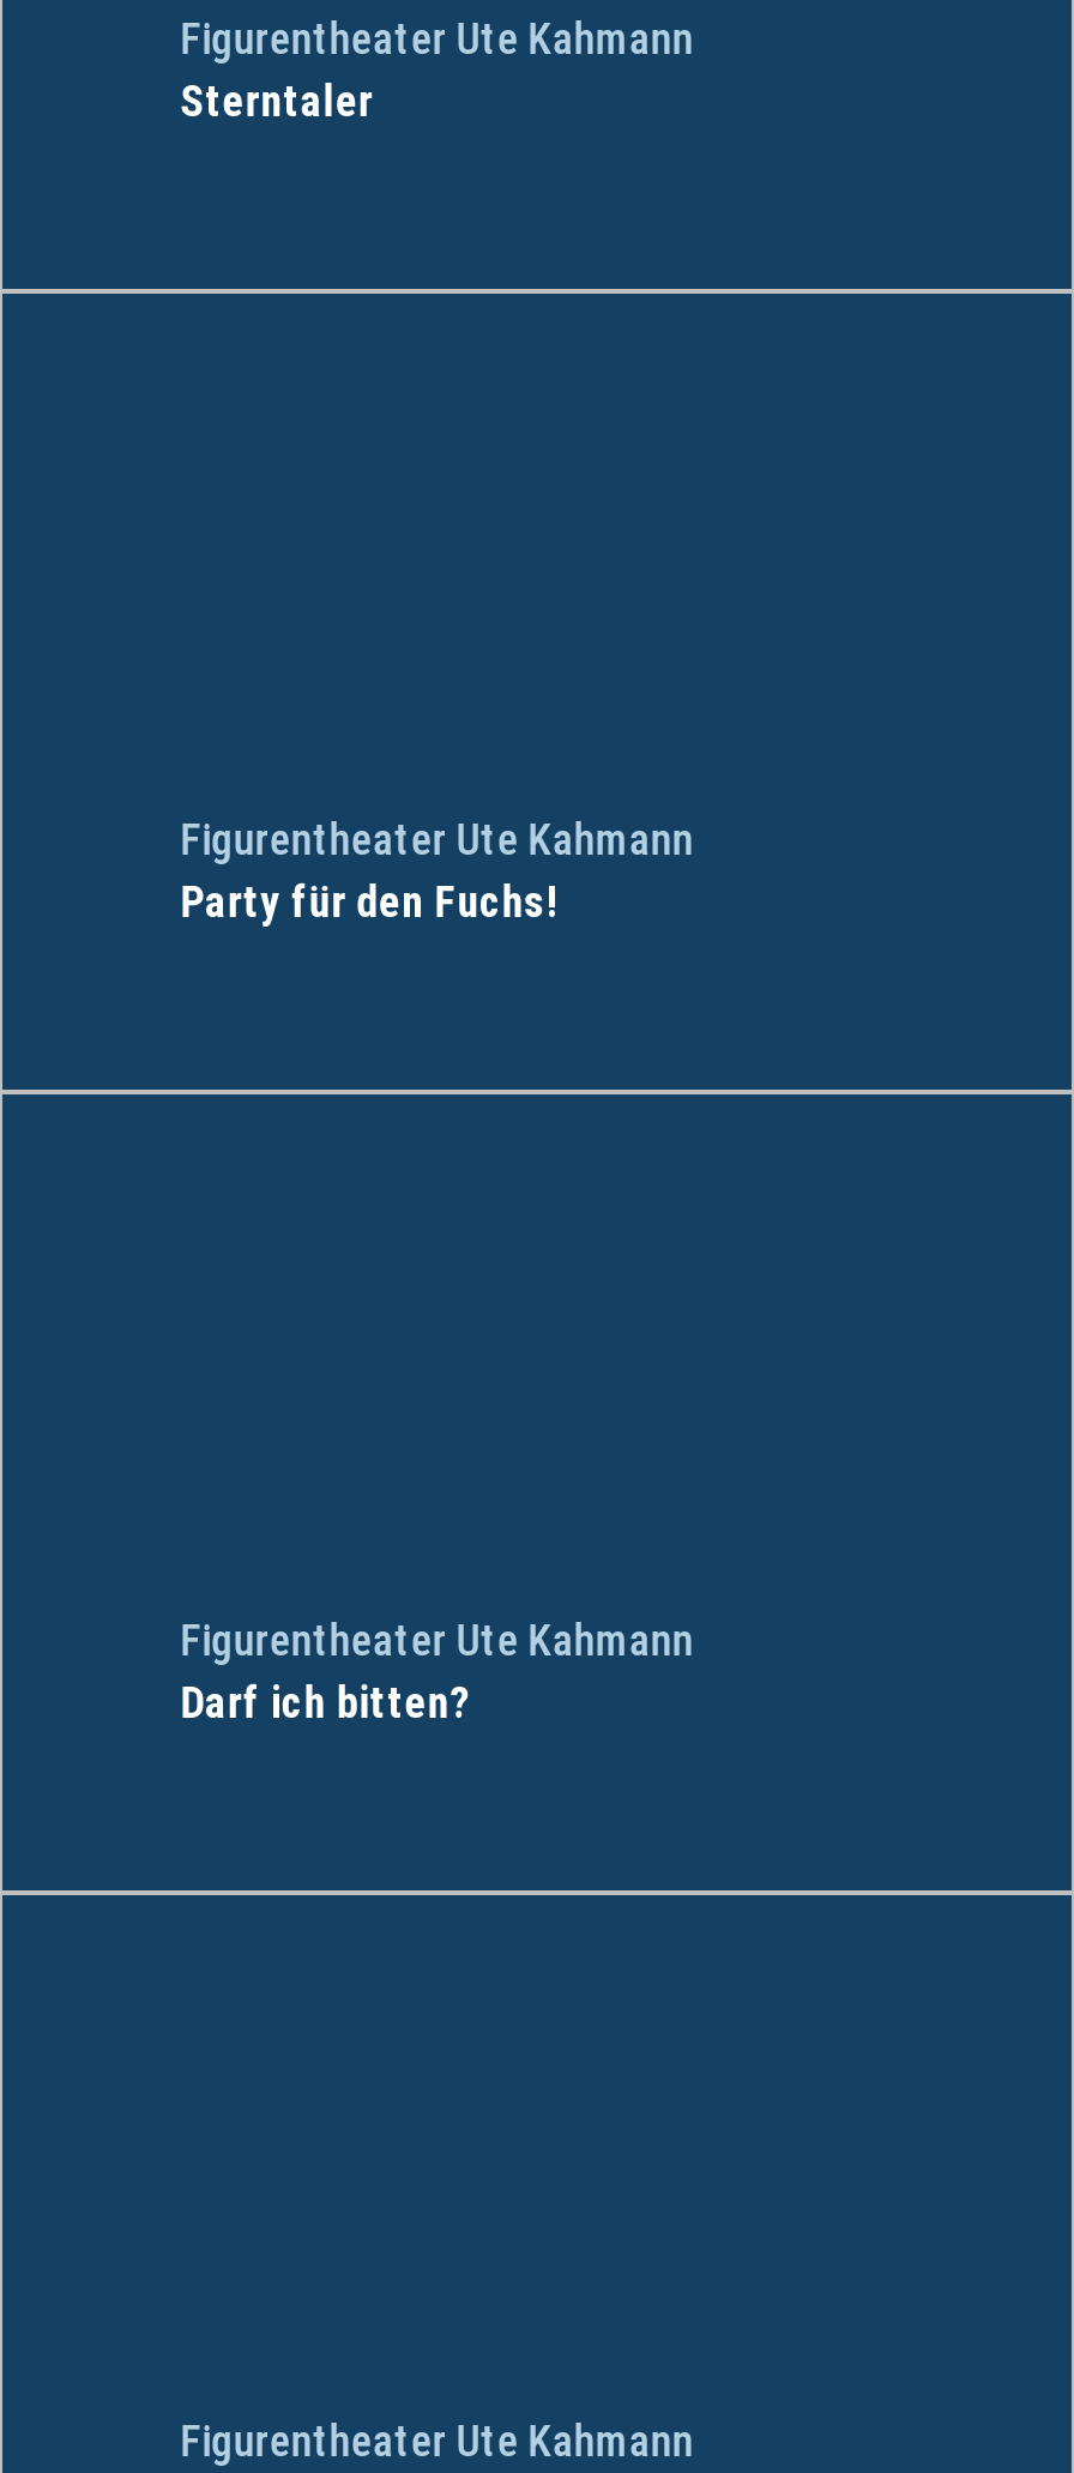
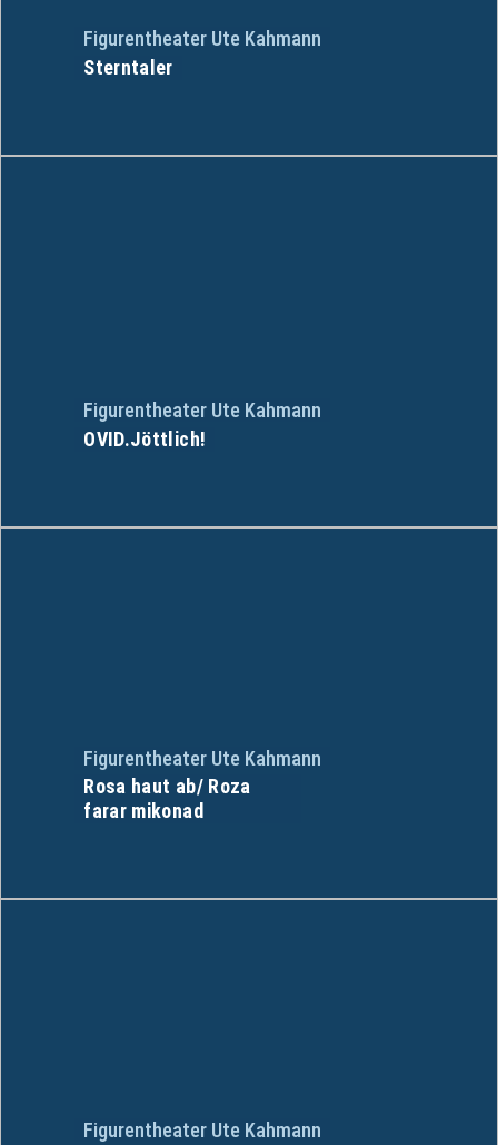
[180,876,560,926] Party für den Fuchs! -> [84,427,206,451] OVID.Jöttlich!
[180,1677,472,1727] Darf ich bitten? -> [84,774,251,822] Rosa haut ab/ Roza | farar mikonad

